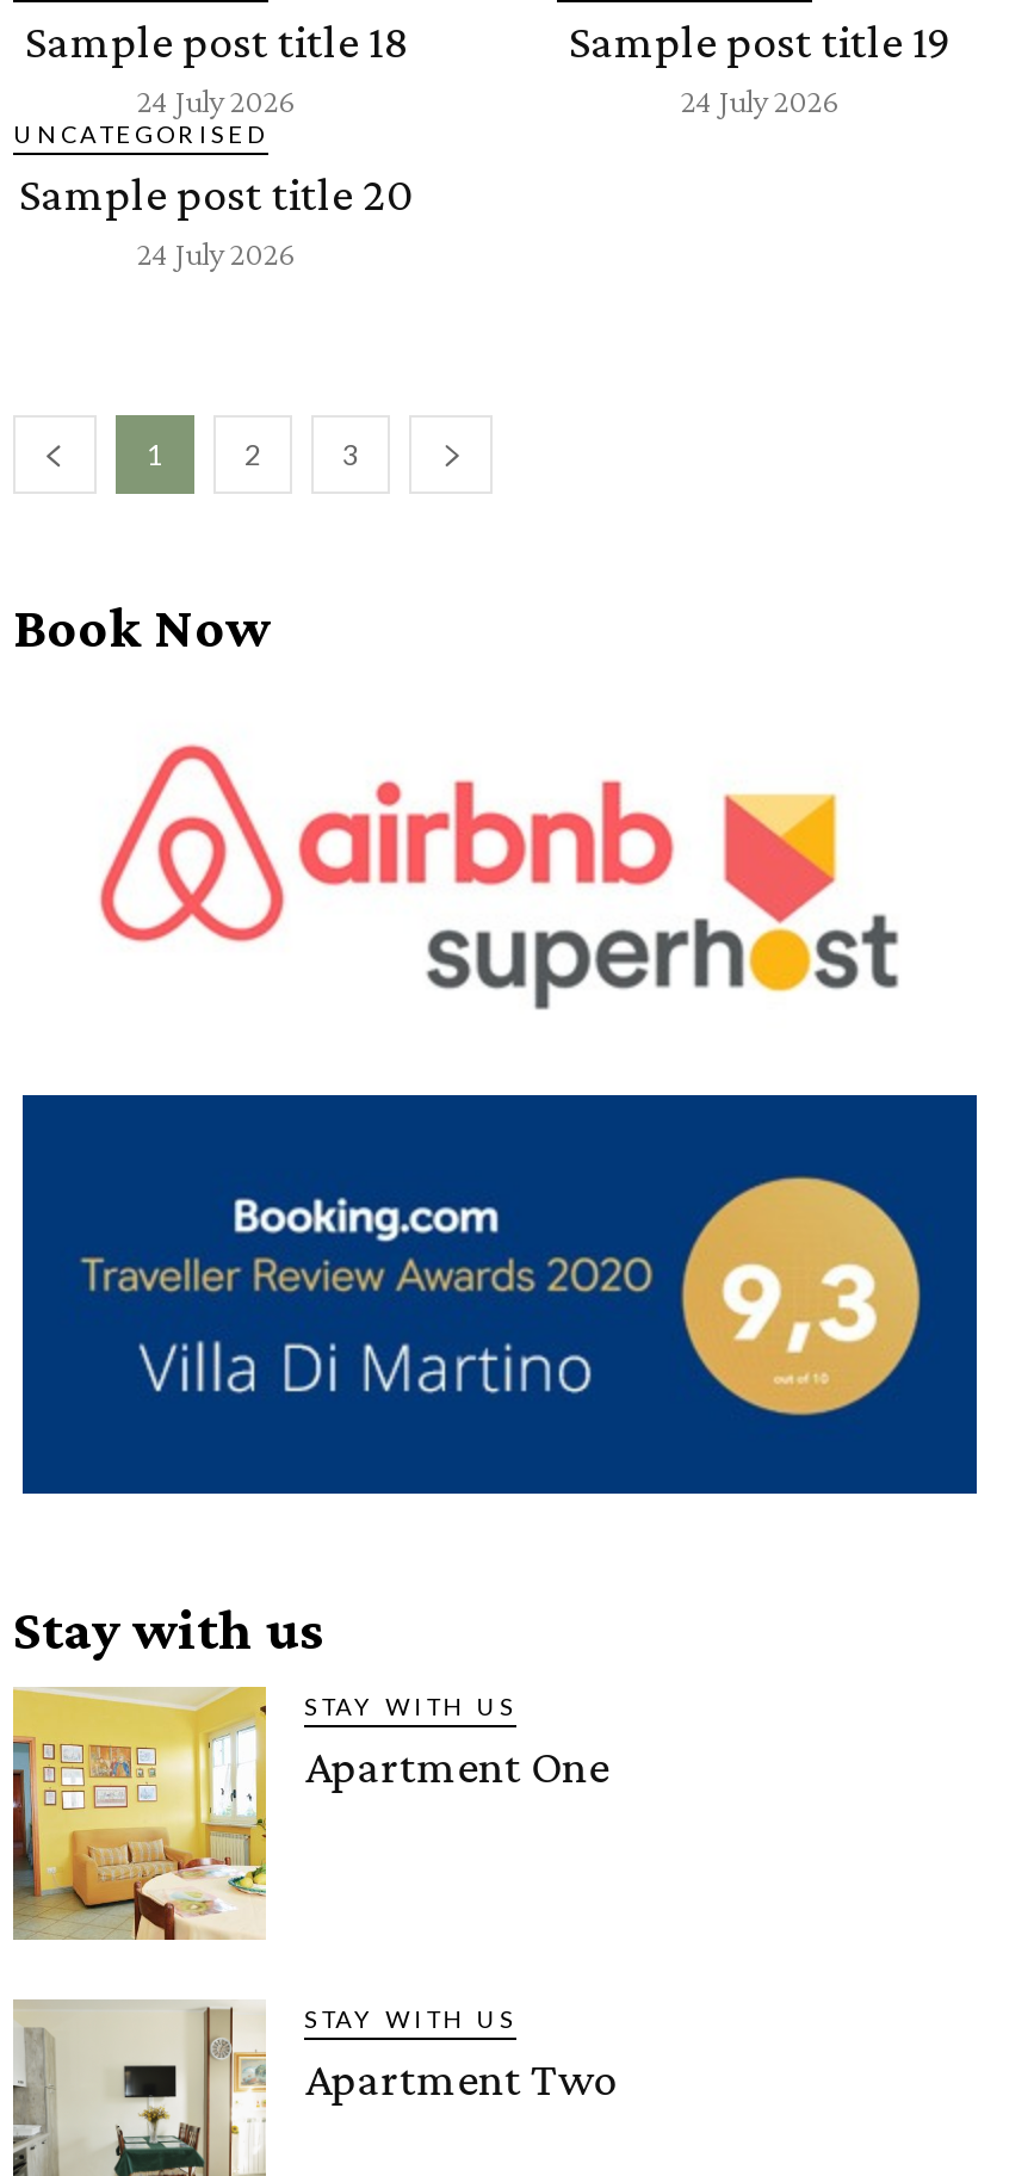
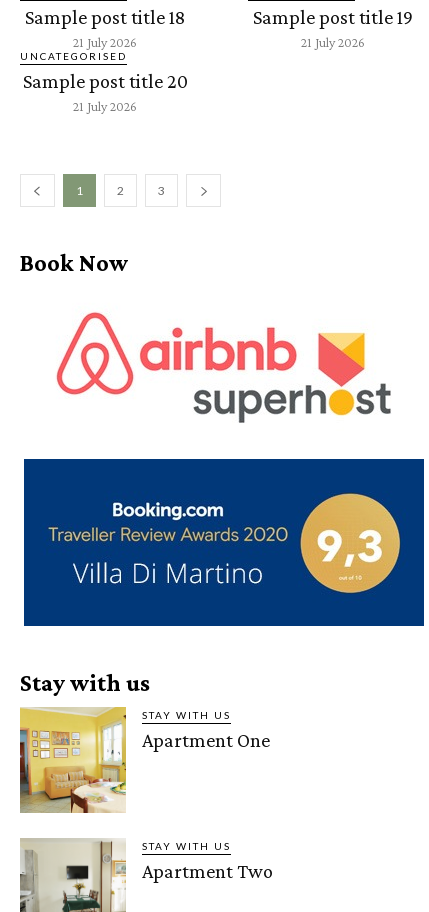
[137,81,295,119] 24 July 2026 -> [73,34,137,50] 21 July 2026
[681,81,838,119] 24 July 2026 -> [301,34,365,50] 21 July 2026
[137,234,295,272] 24 July 2026 -> [73,98,137,114] 21 July 2026

